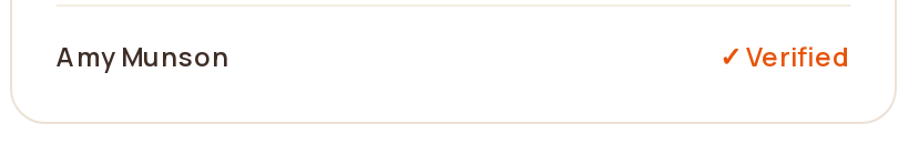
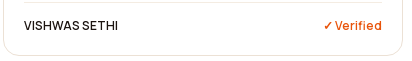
[57,38,229,75] Amy Munson -> [24,17,118,34] VISHWAS SETHI

